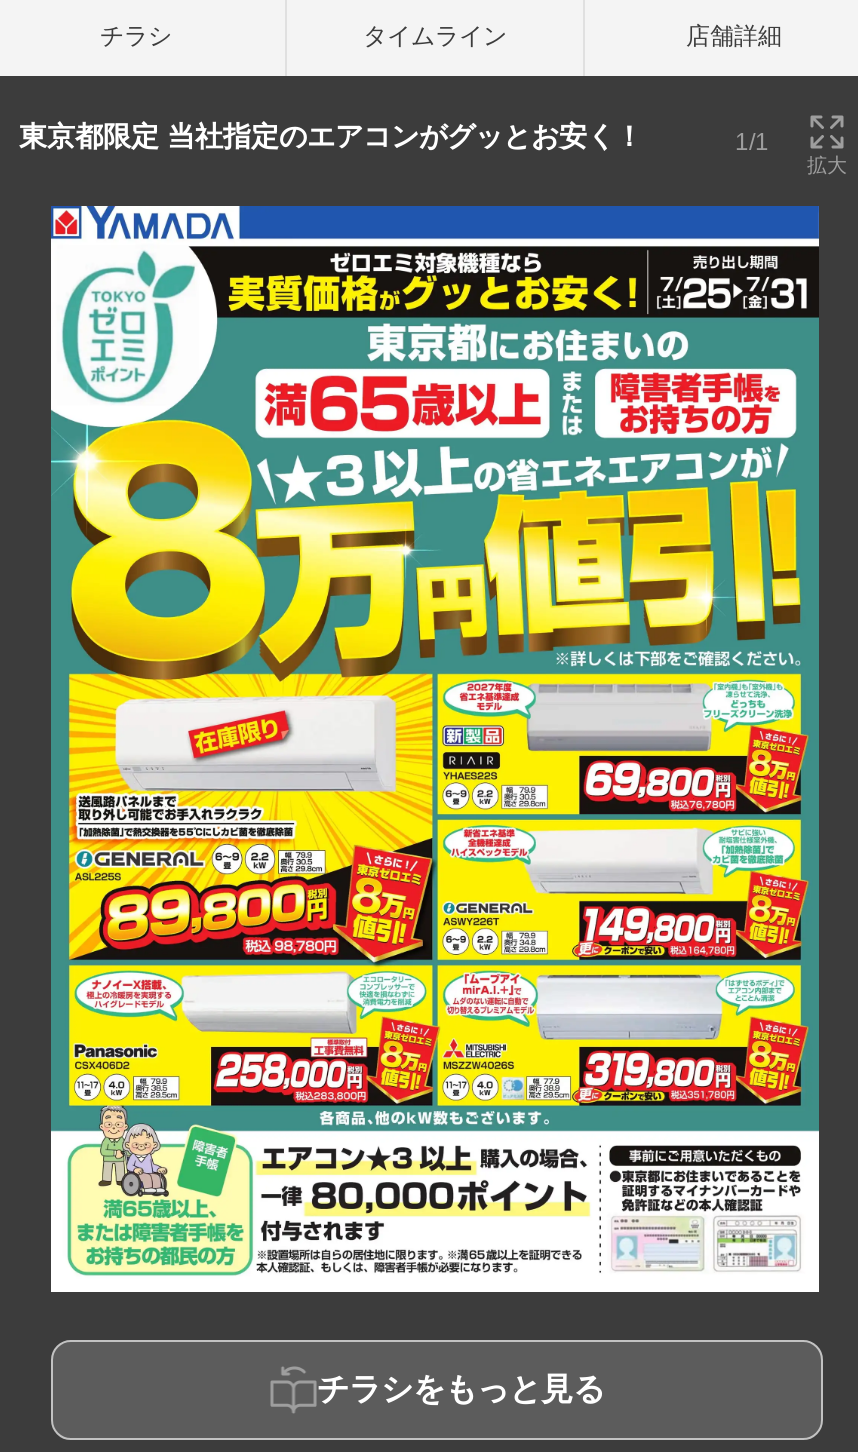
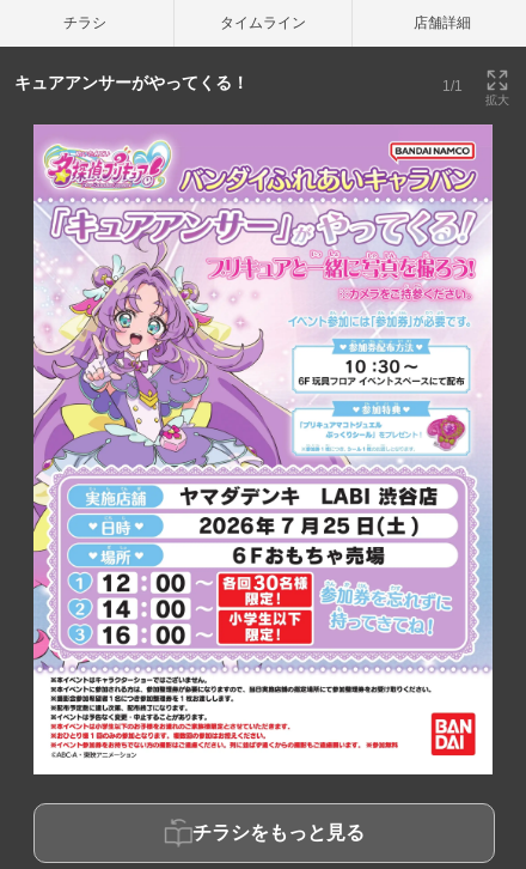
[19,120,643,152] 東京都限定 当社指定のエアコンがグッとお安く！ -> [14,73,249,92] キュアアンサーがやってくる！
[49,204,819,1278] [image] -> [32,123,494,765] [image]

